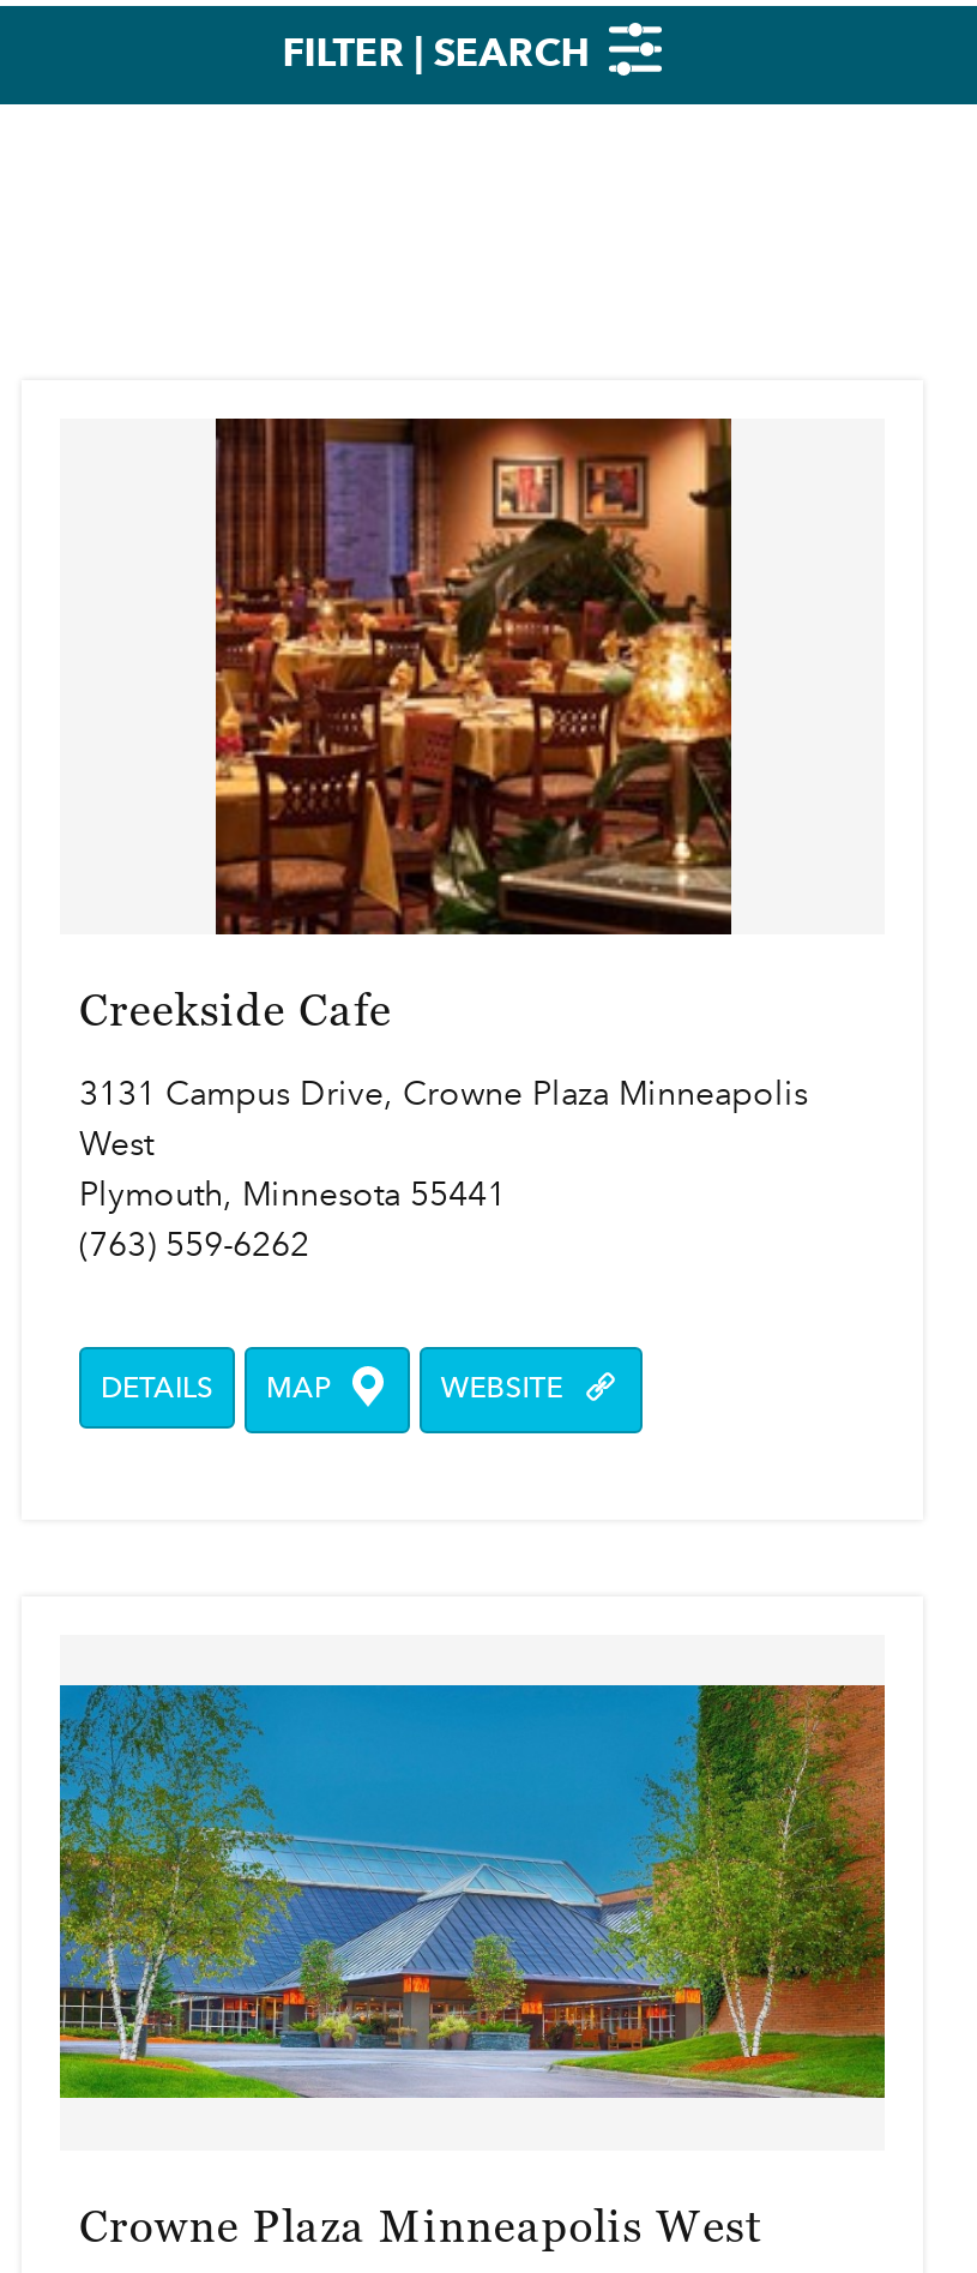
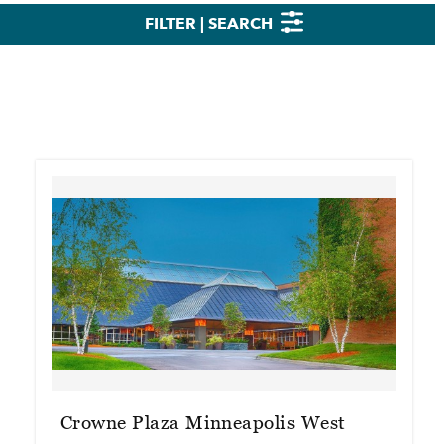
[79,416,808,1265] [image] | Creekside Cafe | 3131 Campus Drive, Crowne Plaza Minneapolis | West | Plymouth, Minnesota 55441 | (763) 559-6262 -> none
[101,1371,570,1405] DETAILS | MAP | WEBSITE -> none

